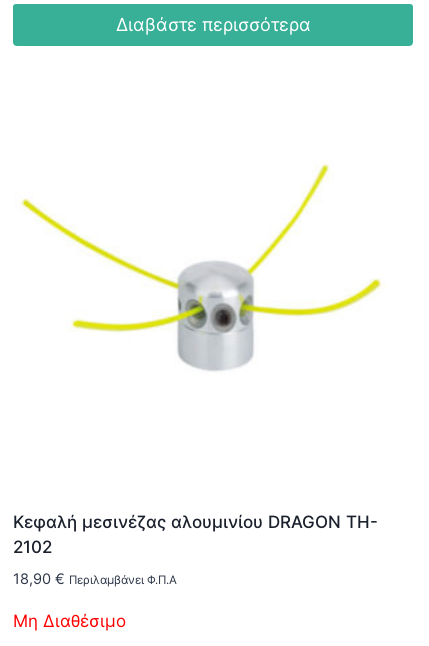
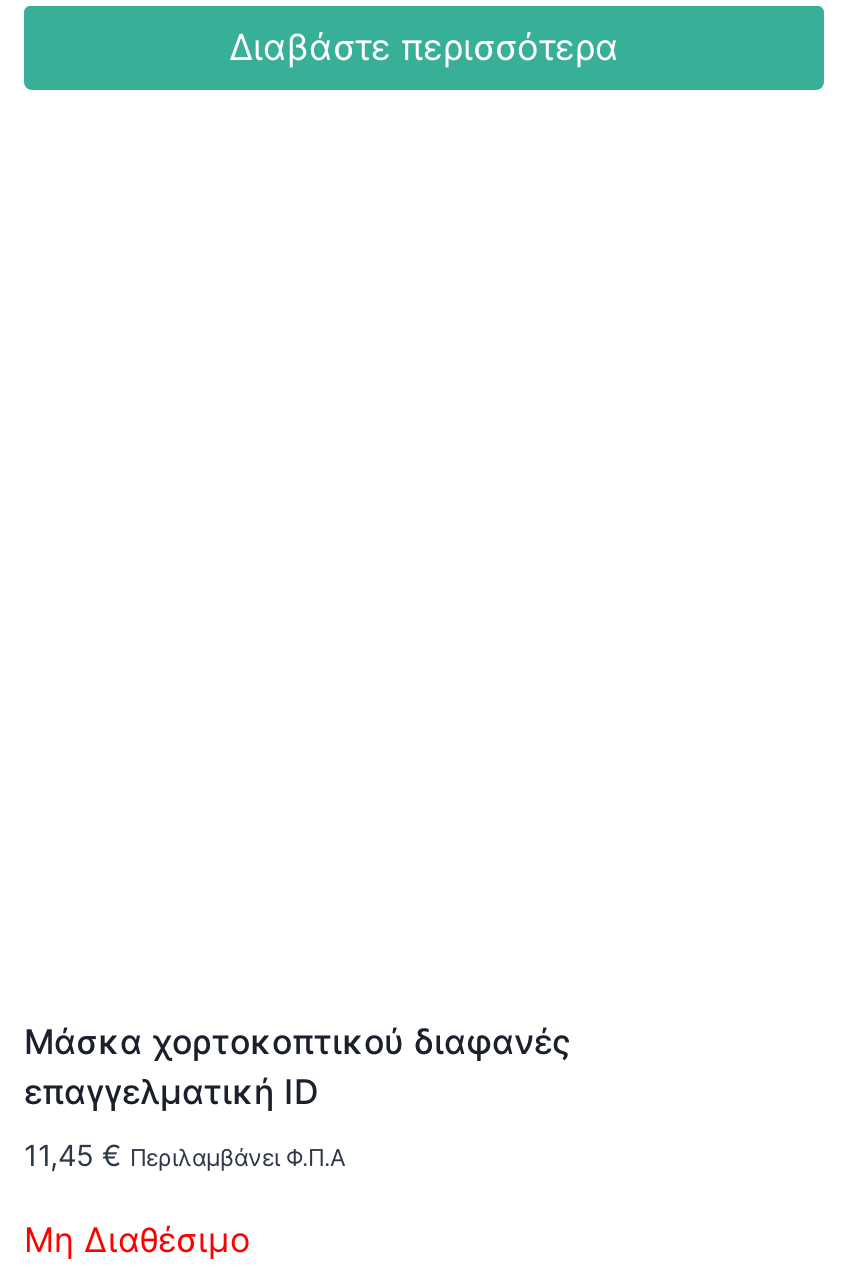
[21,164,381,371] [image] -> none
[13,512,378,557] Κεφαλή μεσινέζας αλουμινίου DRAGON TH- | 2102 -> [24,1023,570,1113] Μάσκα χορτοκοπτικού διαφανές | επαγγελματική ID
[13,570,177,588] 18,90 € Περιλαμβάνει Φ.Π.Α -> [24,1139,346,1175] 11,45 € Περιλαμβάνει Φ.Π.Α

